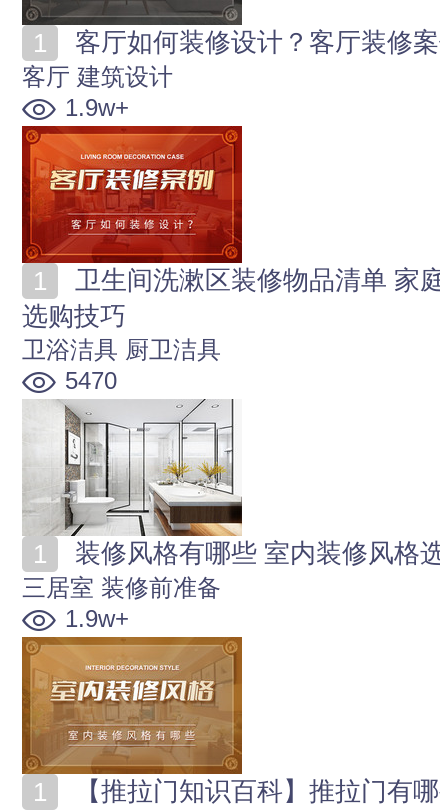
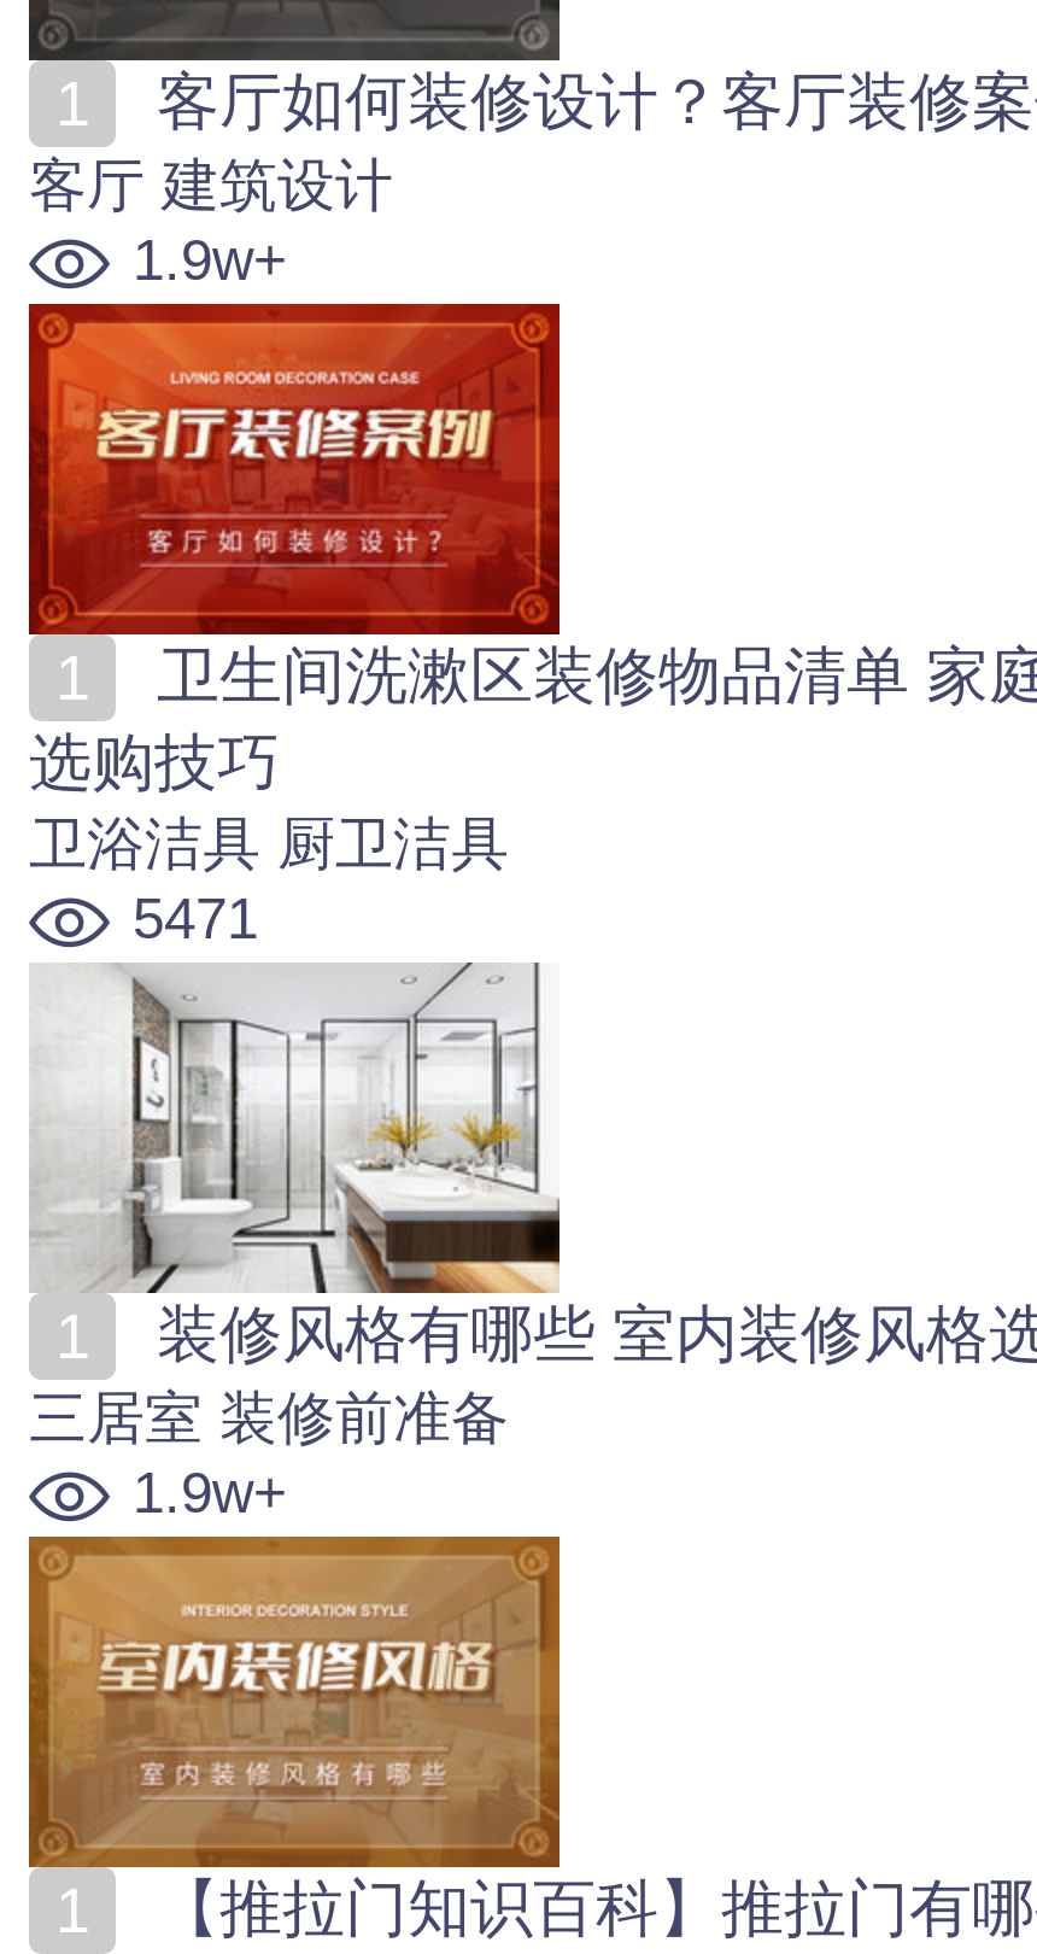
[58,367,117,394] 5470 -> [116,885,258,950] 5471

